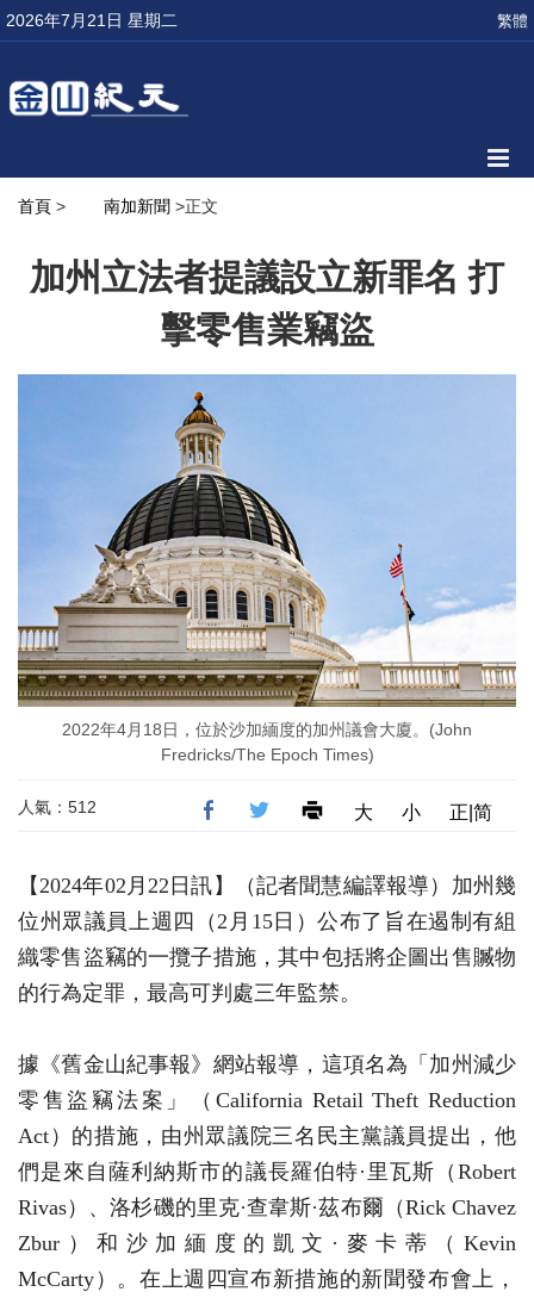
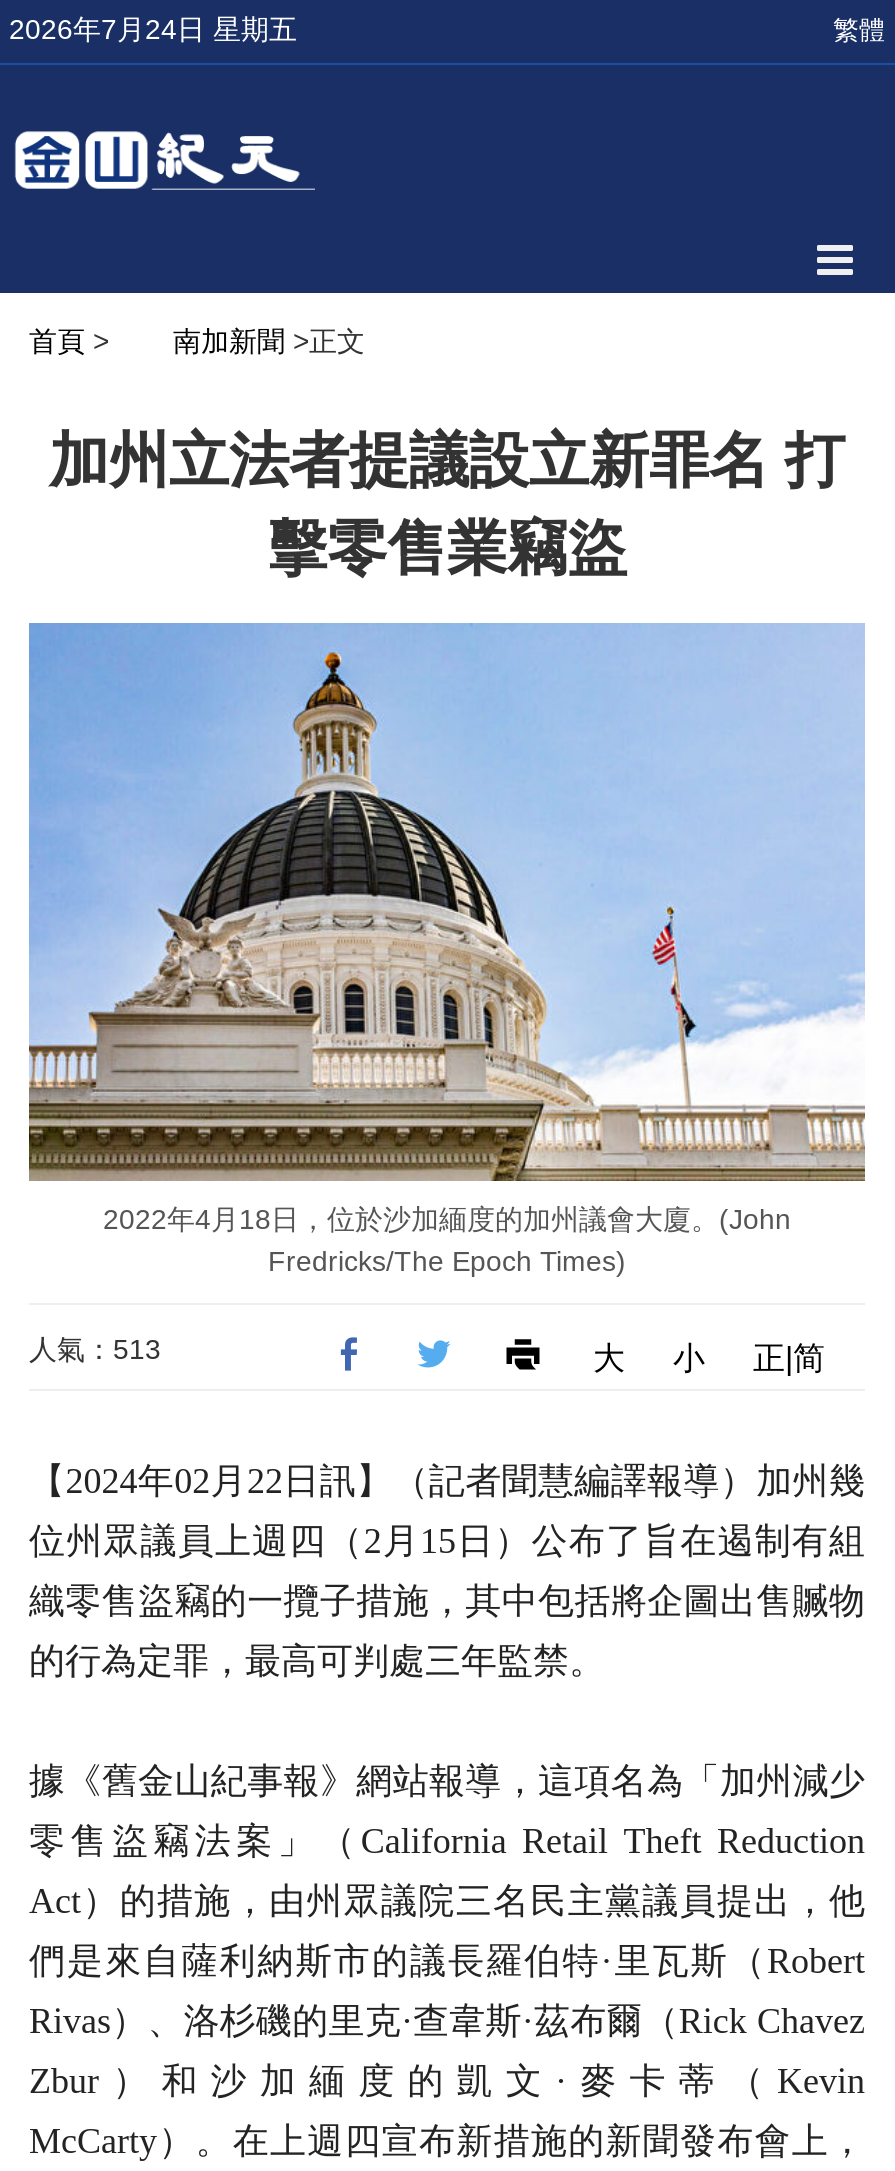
[6,11,178,30] 2026年7月21日 星期二 -> [9,13,297,45] 2026年7月24日 星期五
[18,797,97,816] 人氣：512 -> [29,1332,161,1364] 人氣：513

